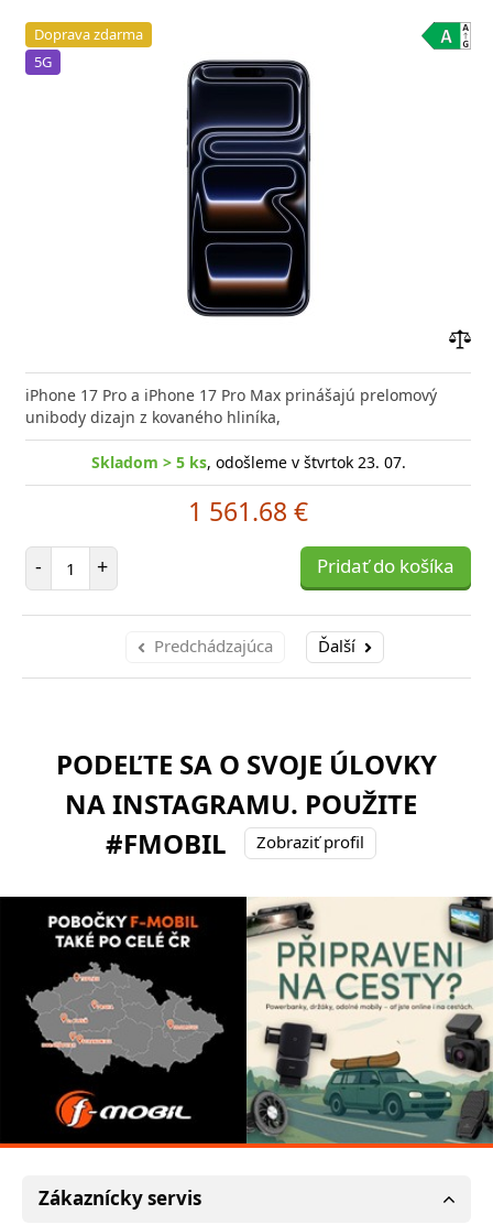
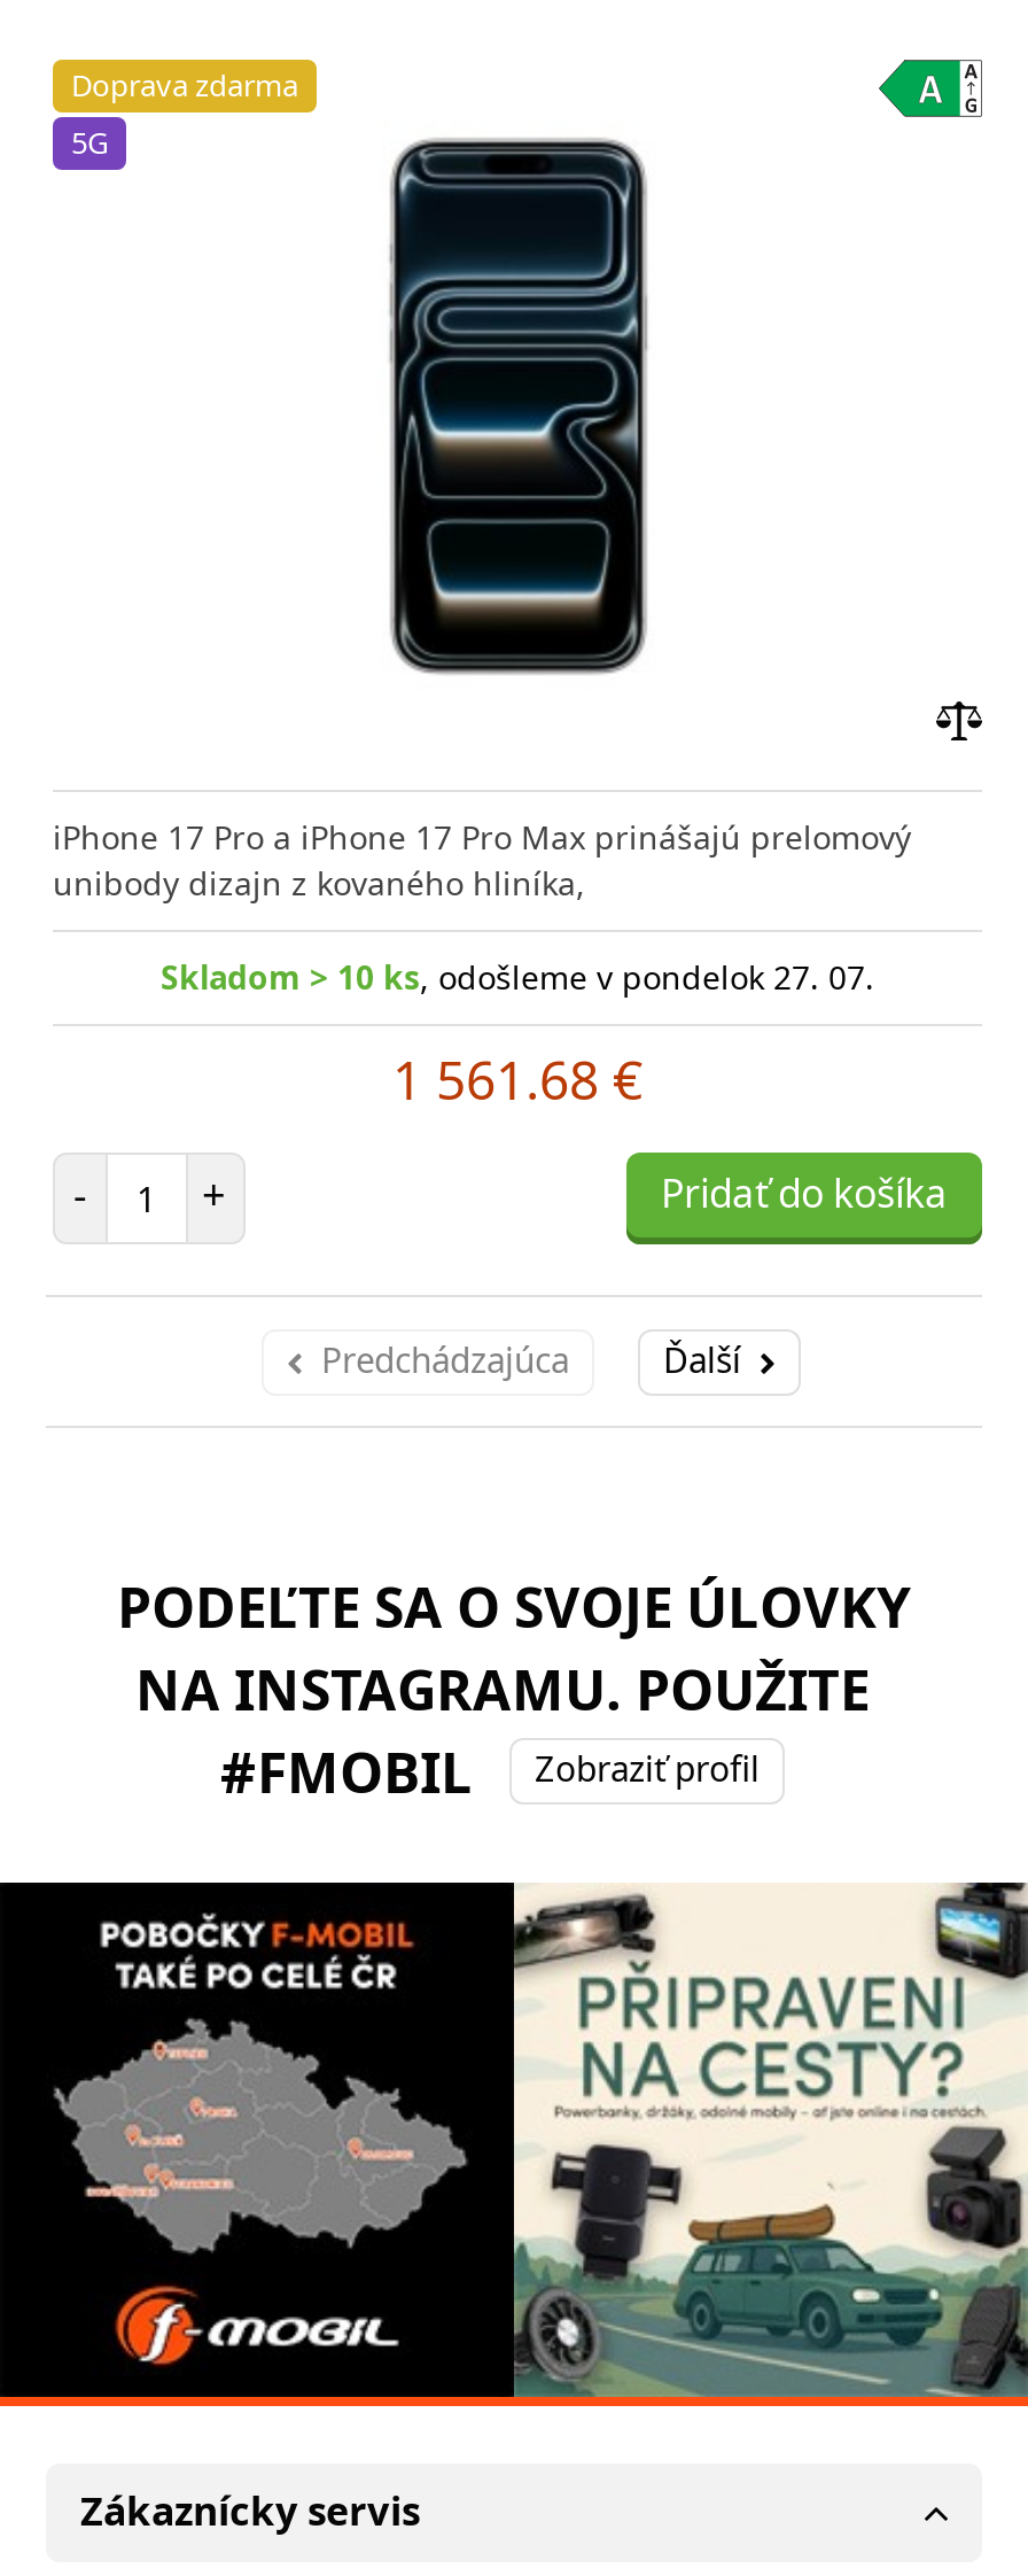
[91,452,406,473] Skladom > 5 ks, odošleme v štvrtok 23. 07. -> [161,956,874,999] Skladom > 10 ks, odošleme v pondelok 27. 07.

